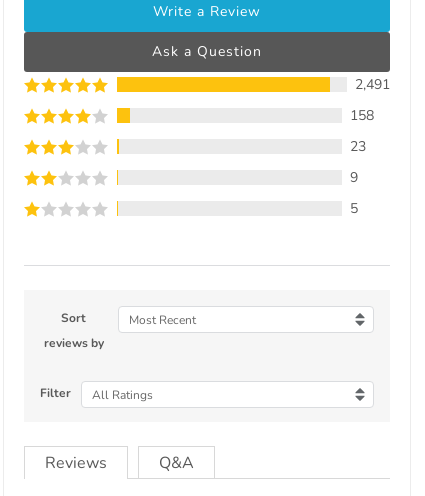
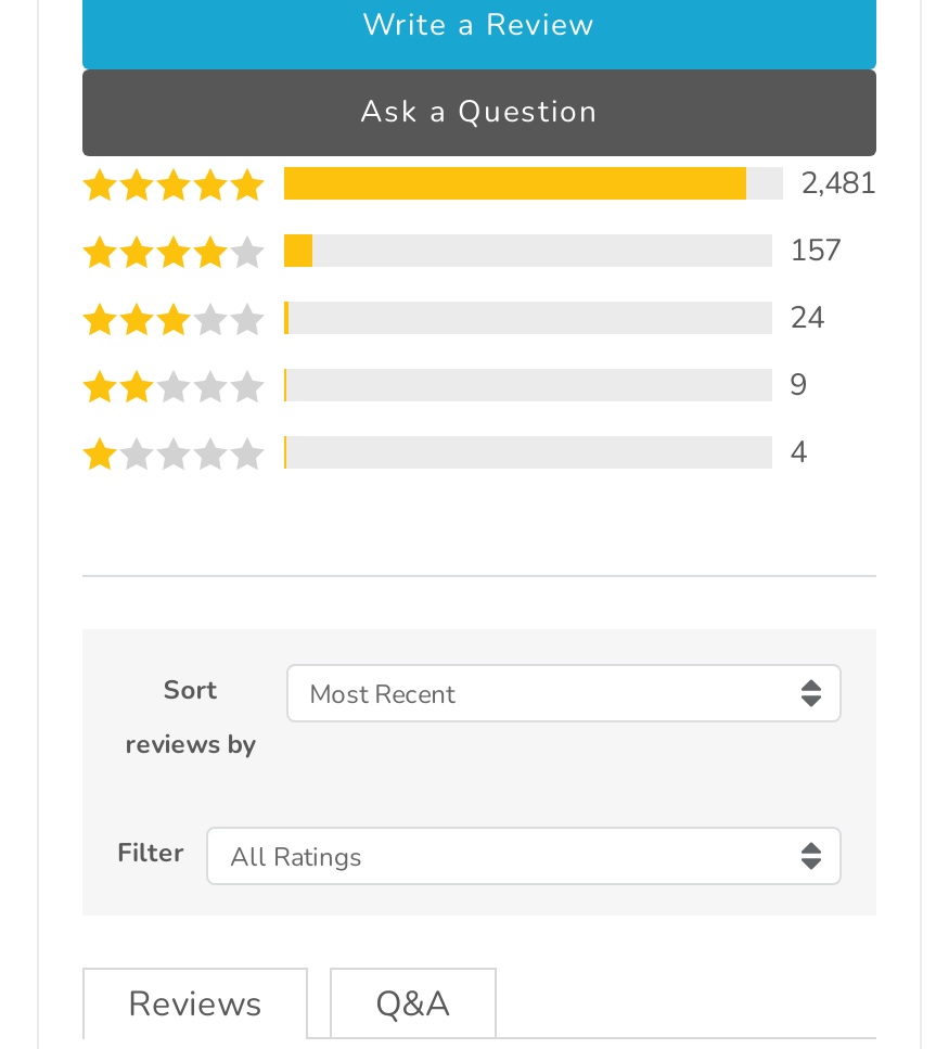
[355,75,390,94] 2,491 -> [800,164,876,205] 2,481
[350,106,374,125] 158 -> [790,231,842,272] 157
[350,137,366,156] 23 -> [790,298,824,339] 24
[350,199,358,218] 5 -> [790,433,807,474] 4

